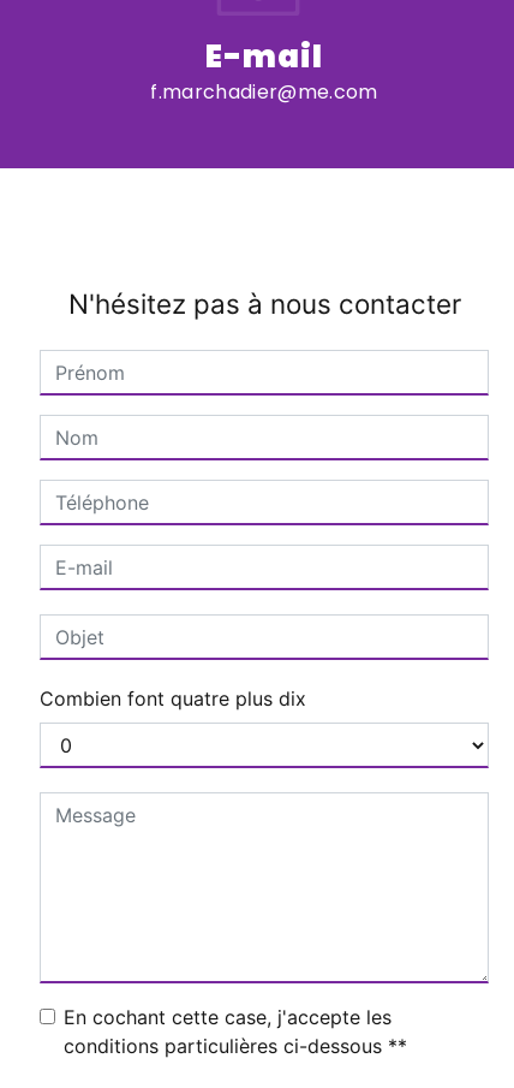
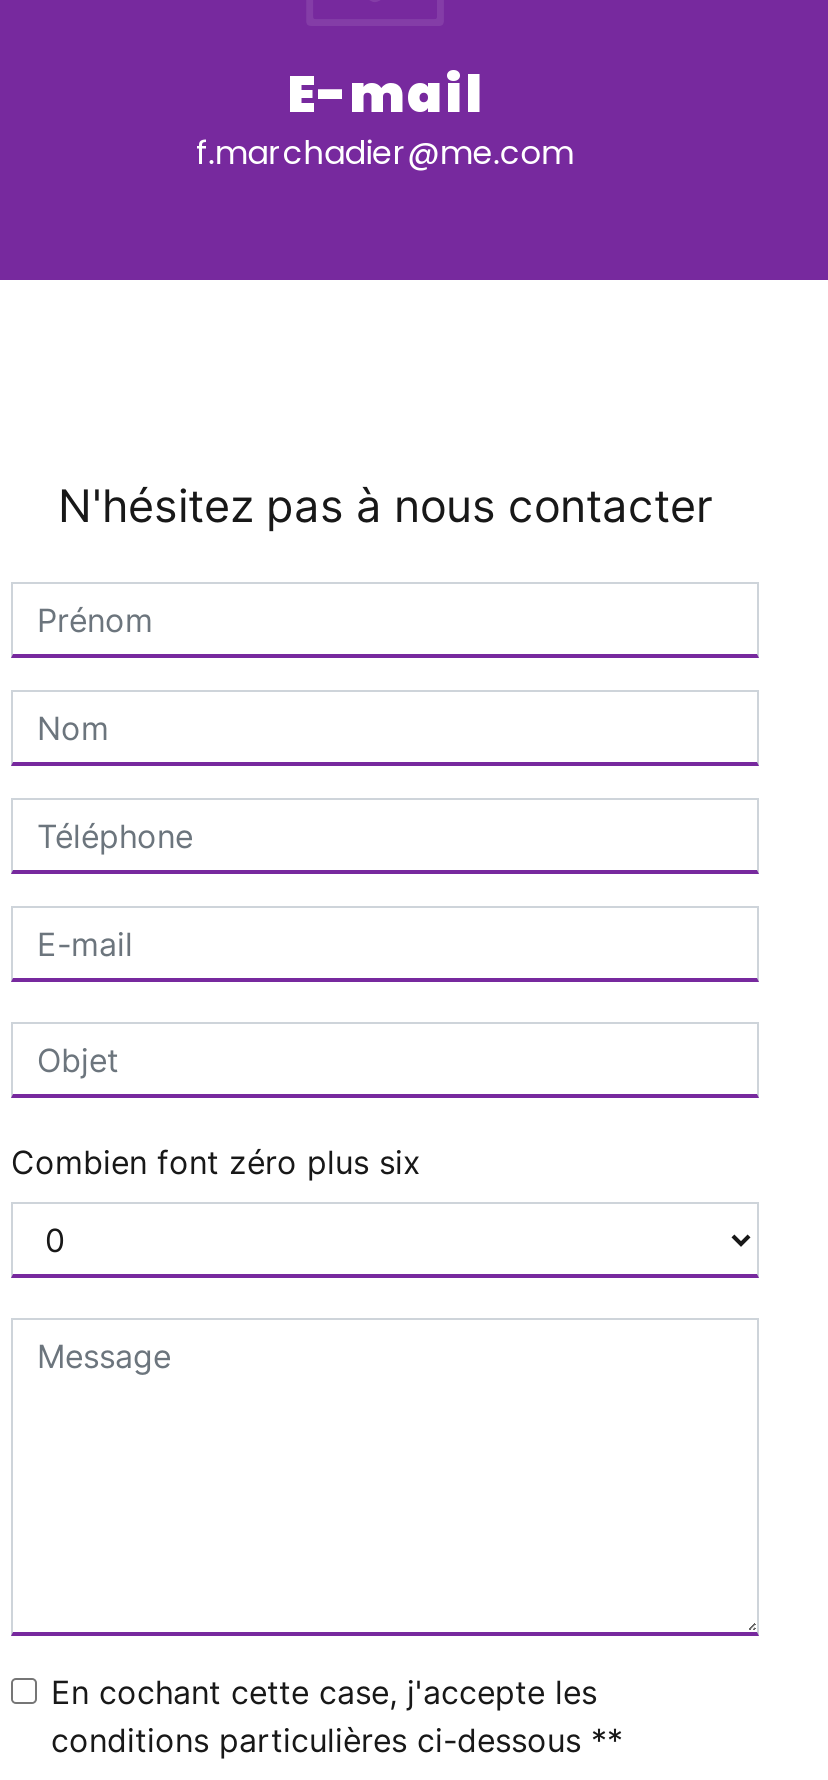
[40,687,306,711] Combien font quatre plus dix -> [11,1143,421,1183] Combien font zéro plus six

